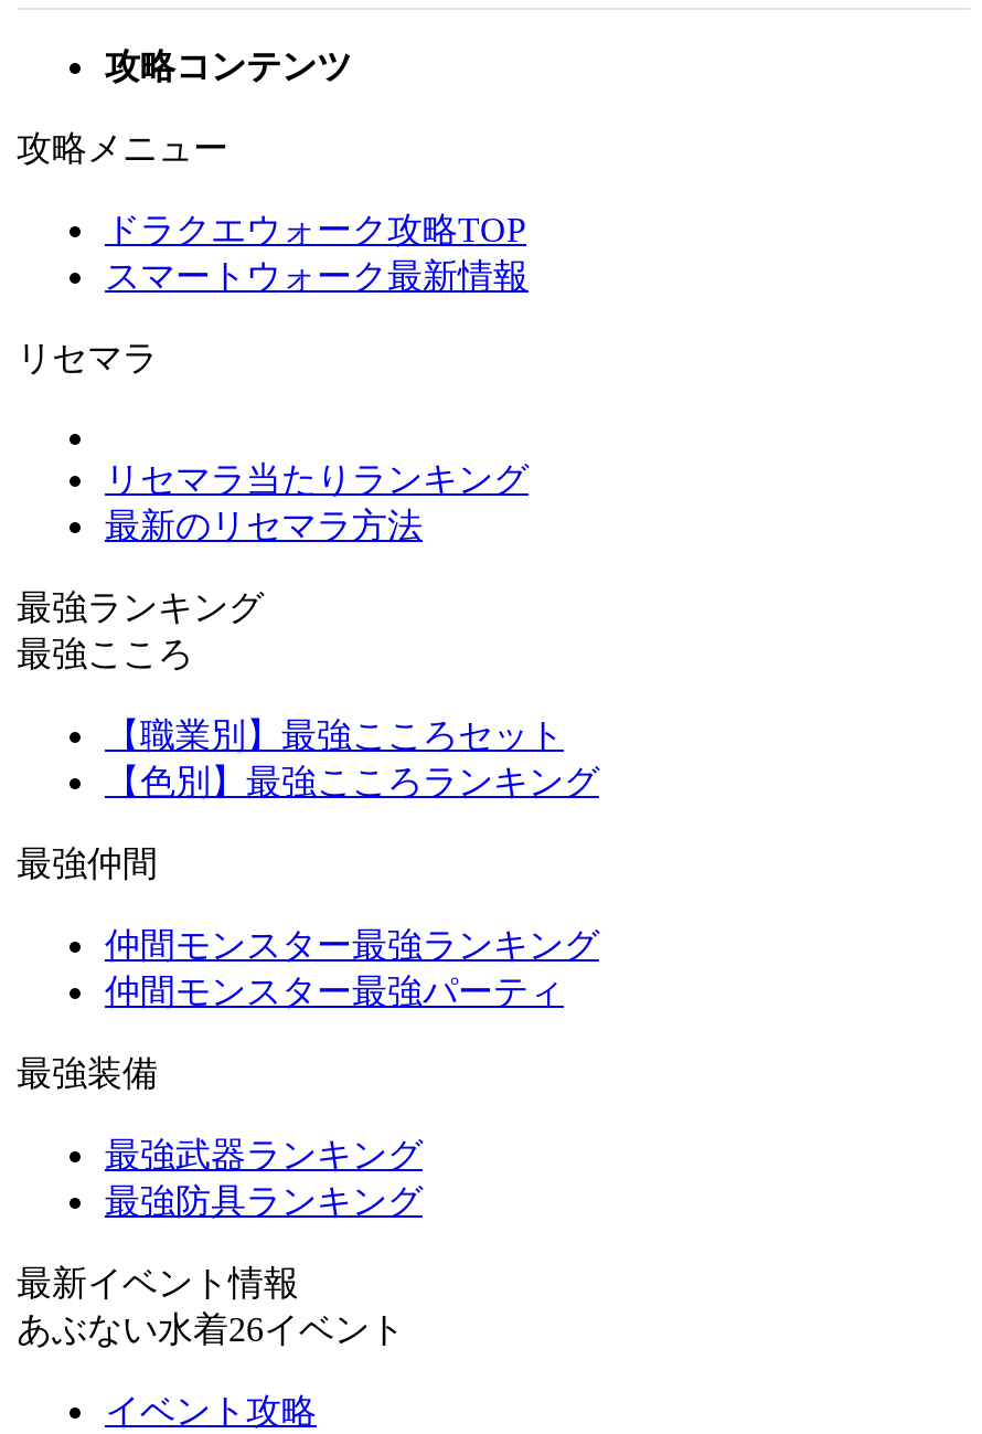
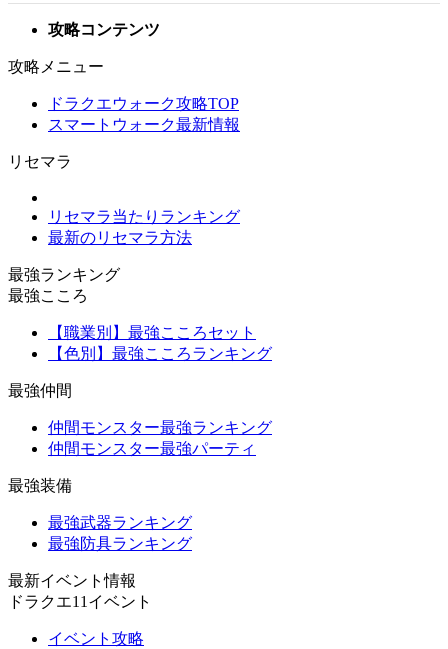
[17,1310,405,1348] あぶない水着26イベント -> [8,593,152,610] ドラクエ11イベント

